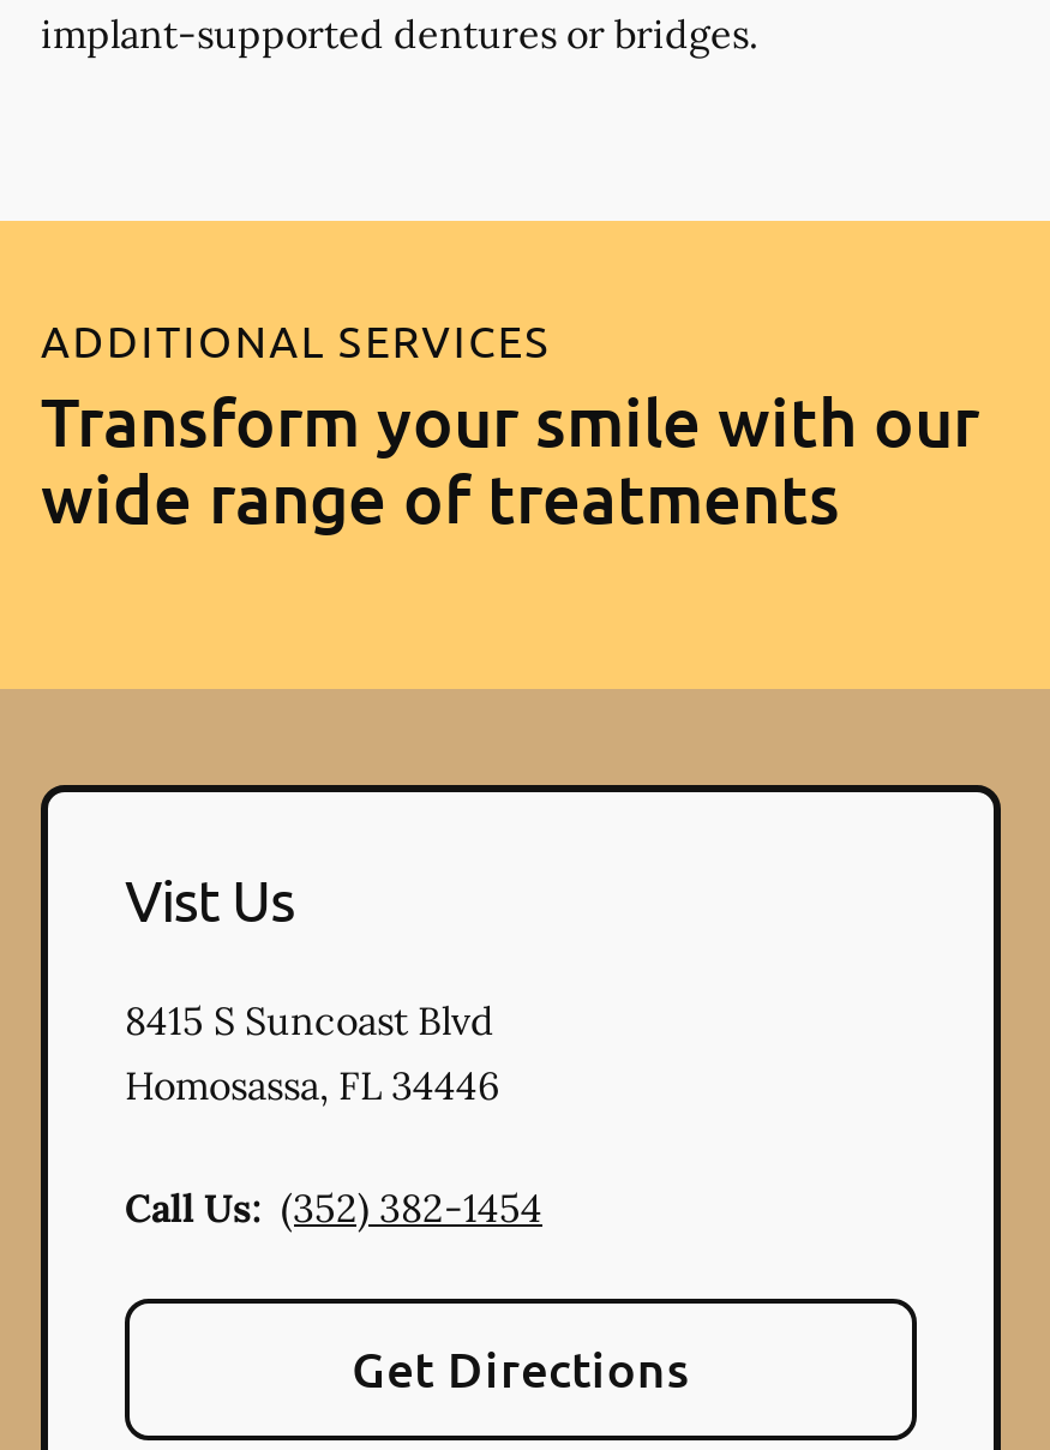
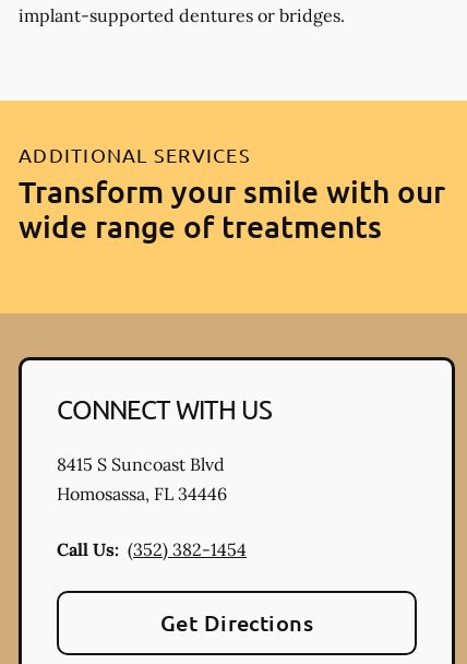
[125,864,294,934] Vist Us -> [57,393,272,425] CONNECT WITH US

